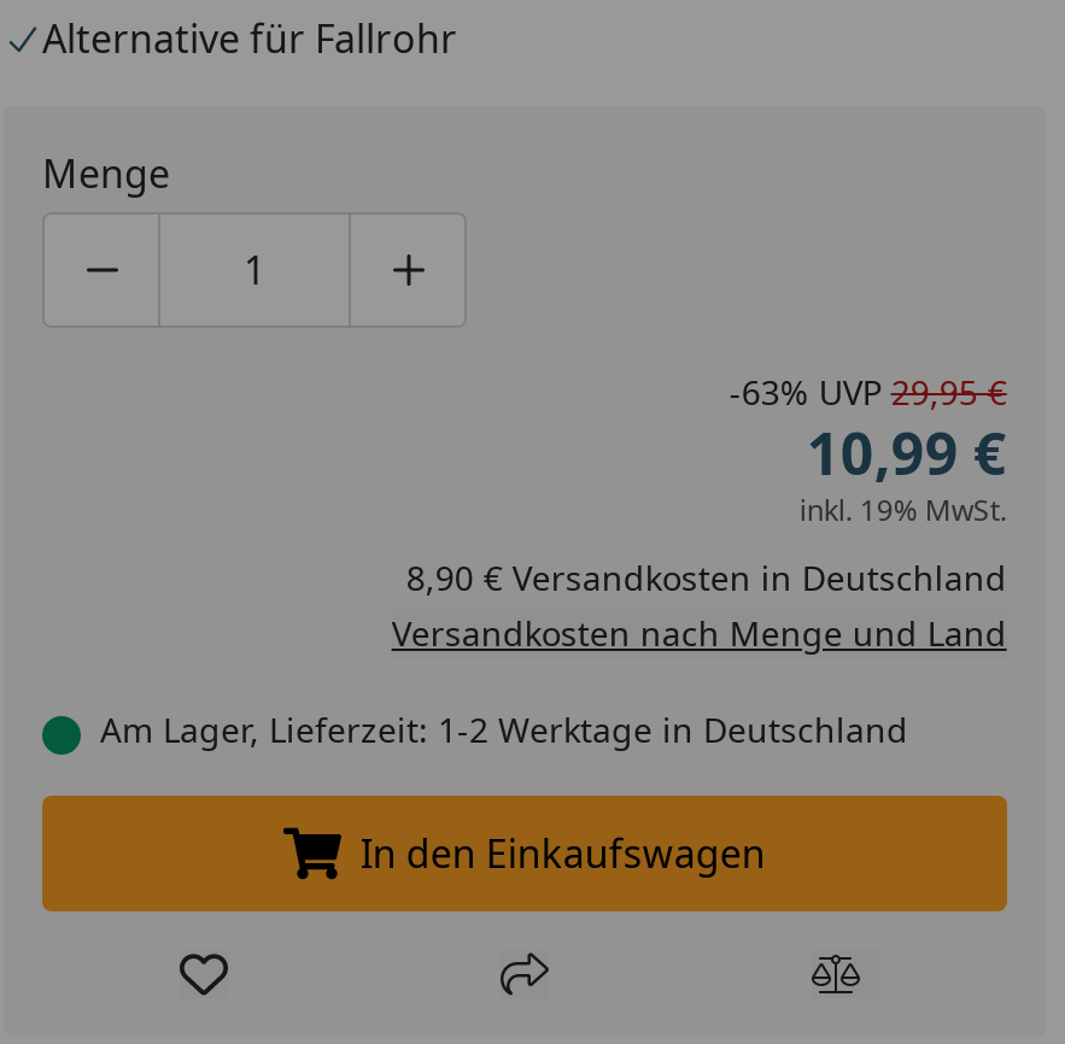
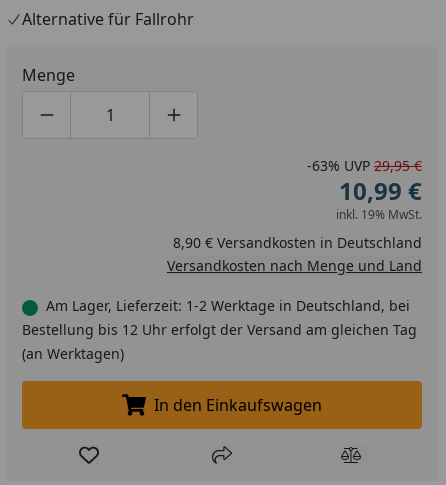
[100,706,908,752] Am Lager, Lieferzeit: 1-2 Werktage in Deutschland -> [22,296,417,363] Am Lager, Lieferzeit: 1-2 Werktage in Deutschland, bei | Bestellung bis 12 Uhr erfolgt der Versand am gleichen Tag | (an Werktagen)

